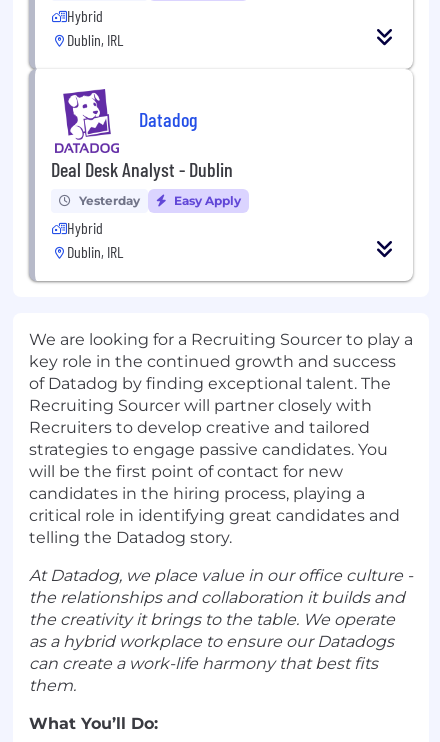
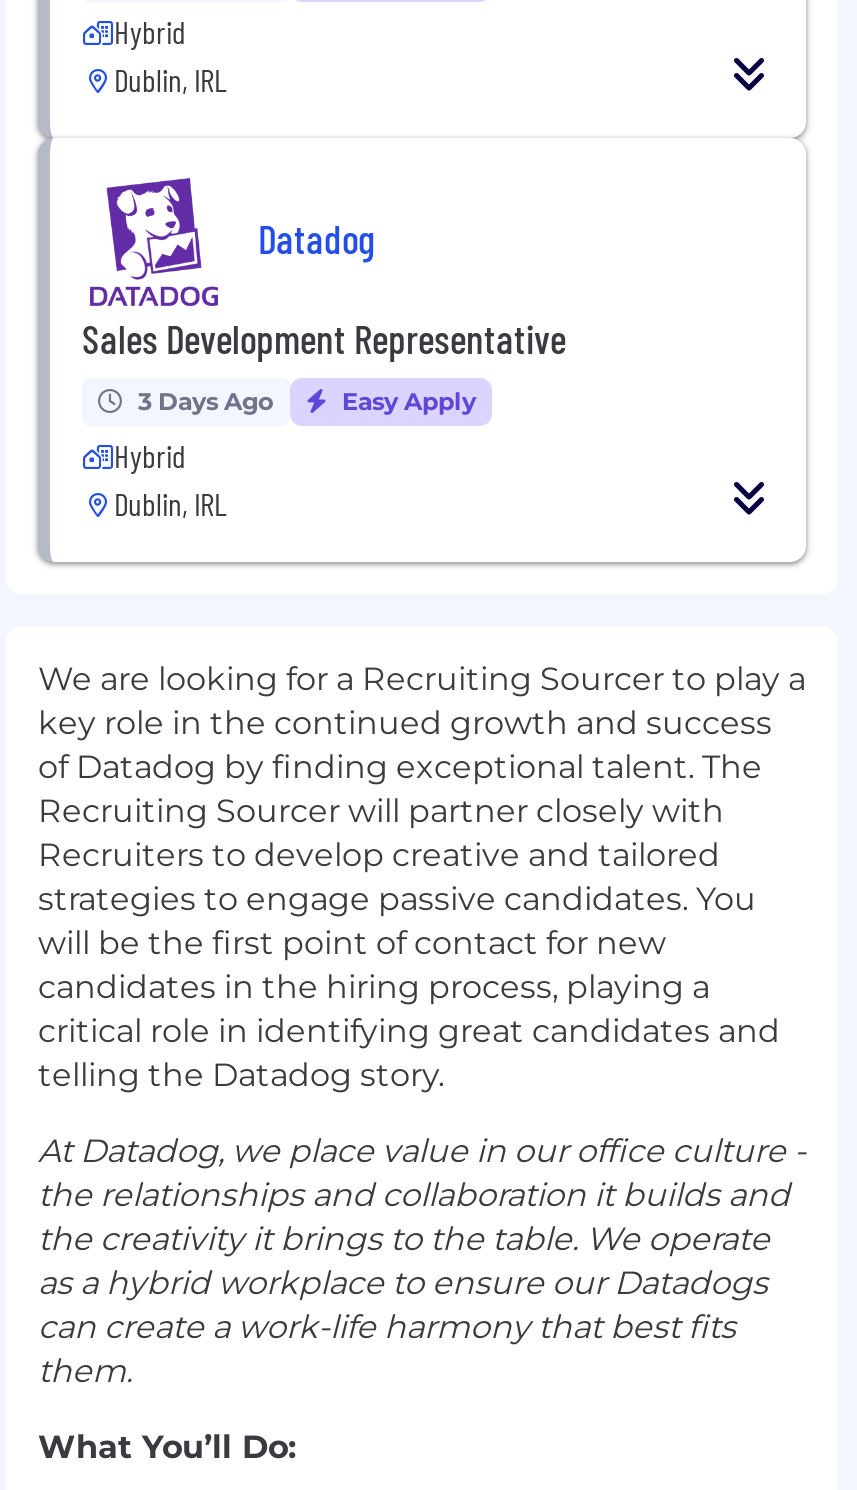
[51,157,233,181] Deal Desk Analyst - Dublin -> [82,313,566,361] Sales Development Representative
[79,193,140,208] Yesterday -> [138,385,274,415] 3 Days Ago

